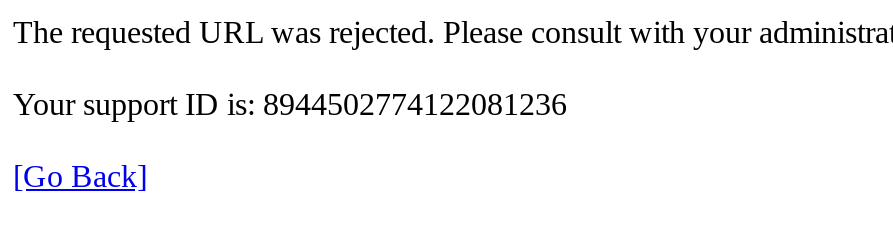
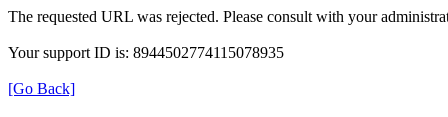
[13,87,567,121] Your support ID is: 8944502774122081236 -> [8,44,284,61] Your support ID is: 8944502774115078935

